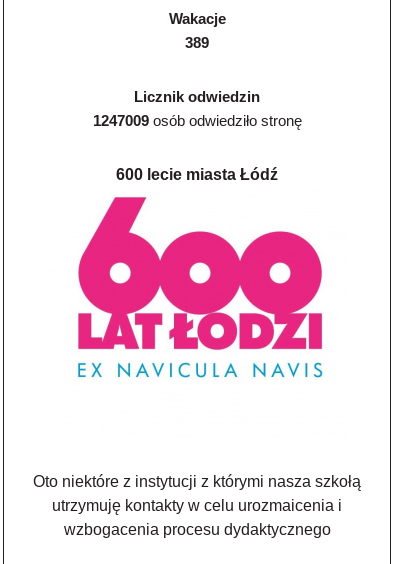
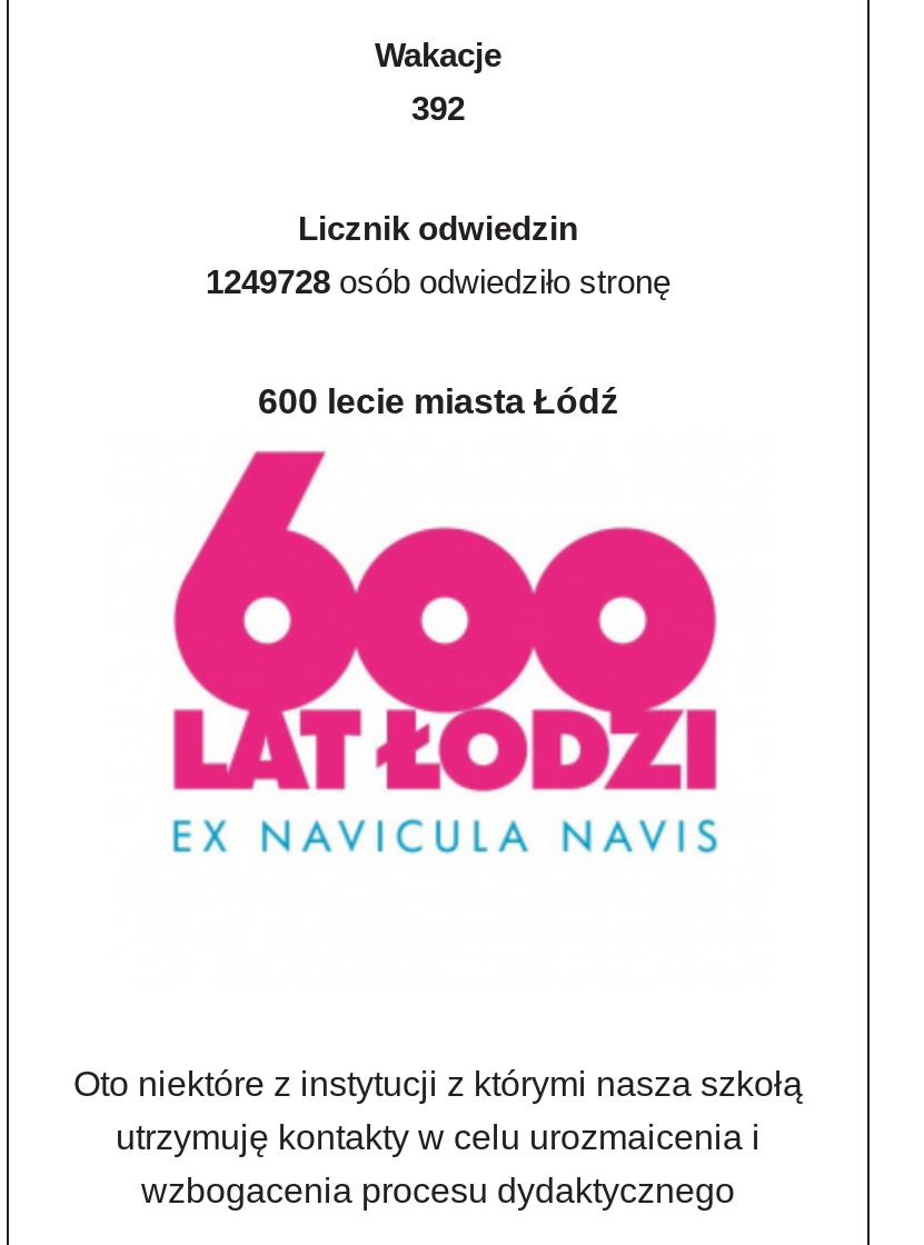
[185,34,209,51] 389 -> [411,89,465,127] 392
[92,112,301,129] 1247009 osób odwiedziło stronę -> [206,263,670,301] 1249728 osób odwiedziło stronę

